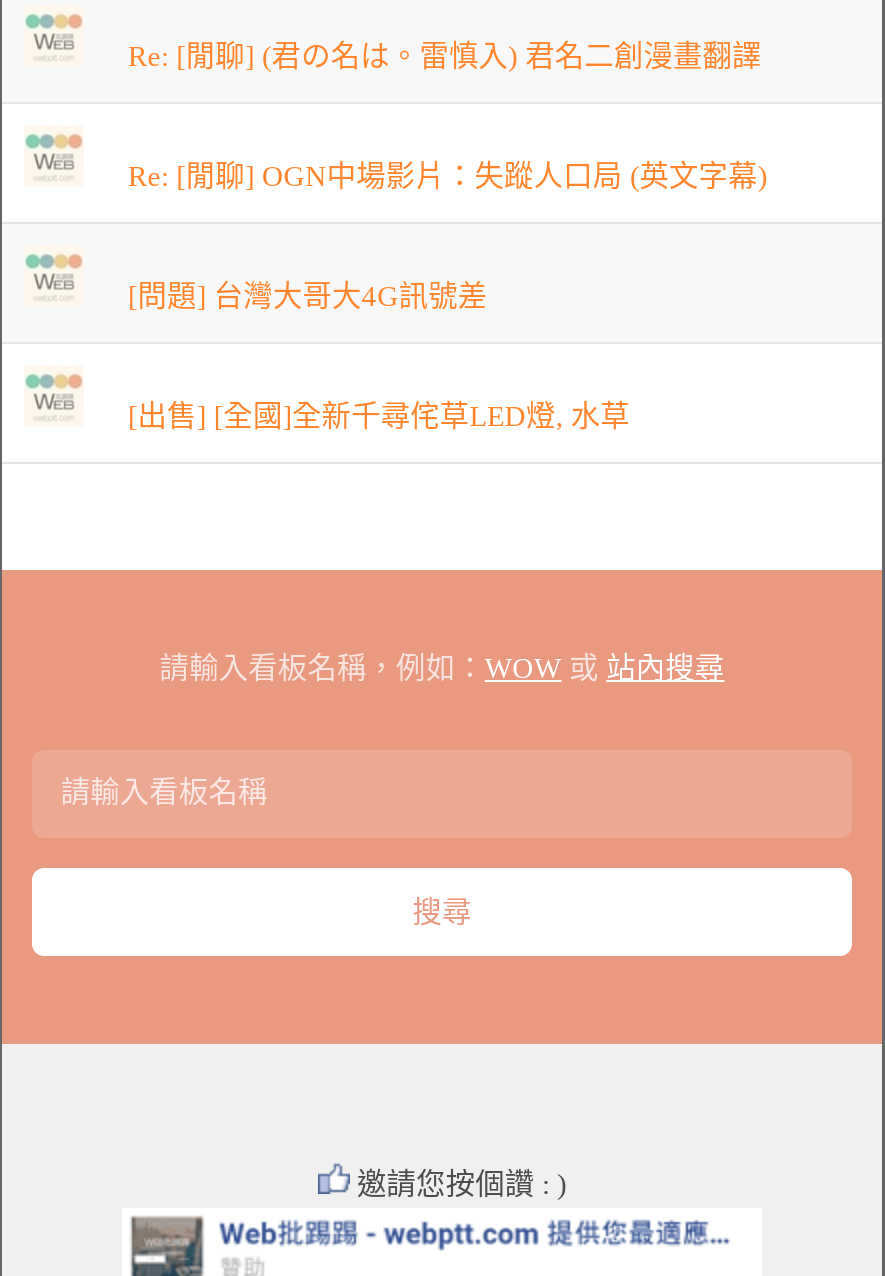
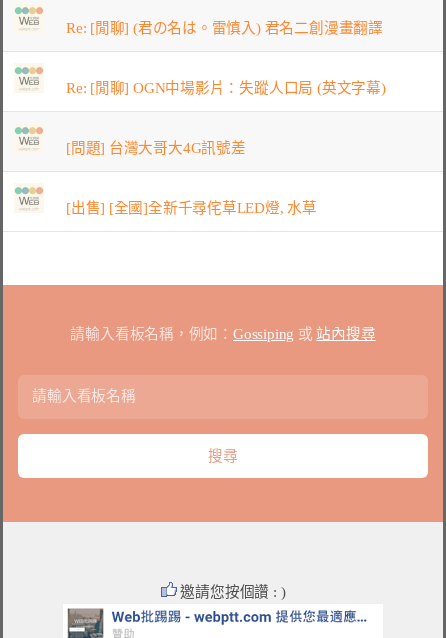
[160,651,724,683] 請輸入看板名稱，例如：WOW或站內搜尋 -> [70,326,375,342] 請輸入看板名稱，例如：Gossiping或站內搜尋

